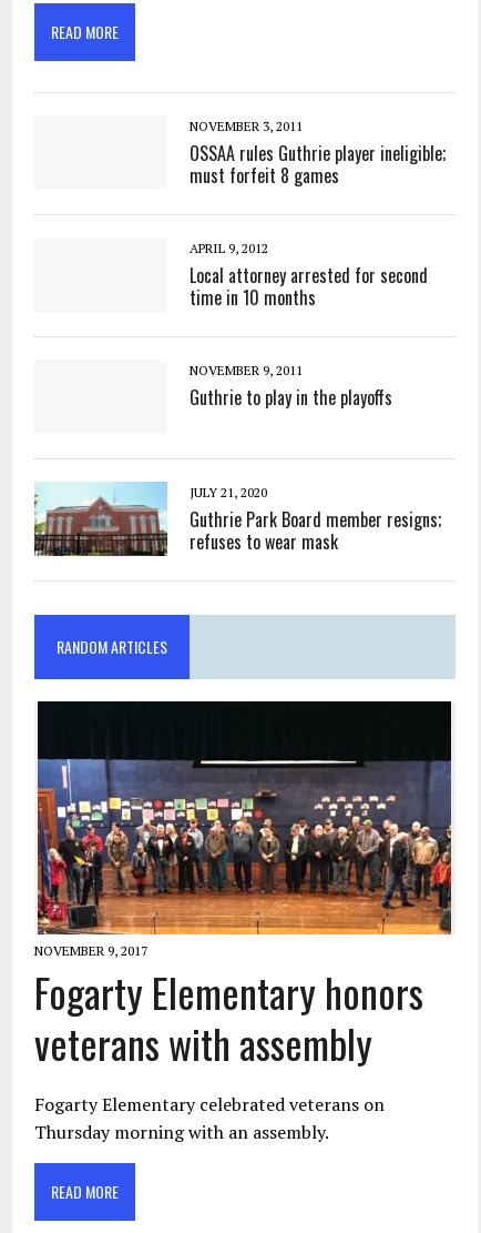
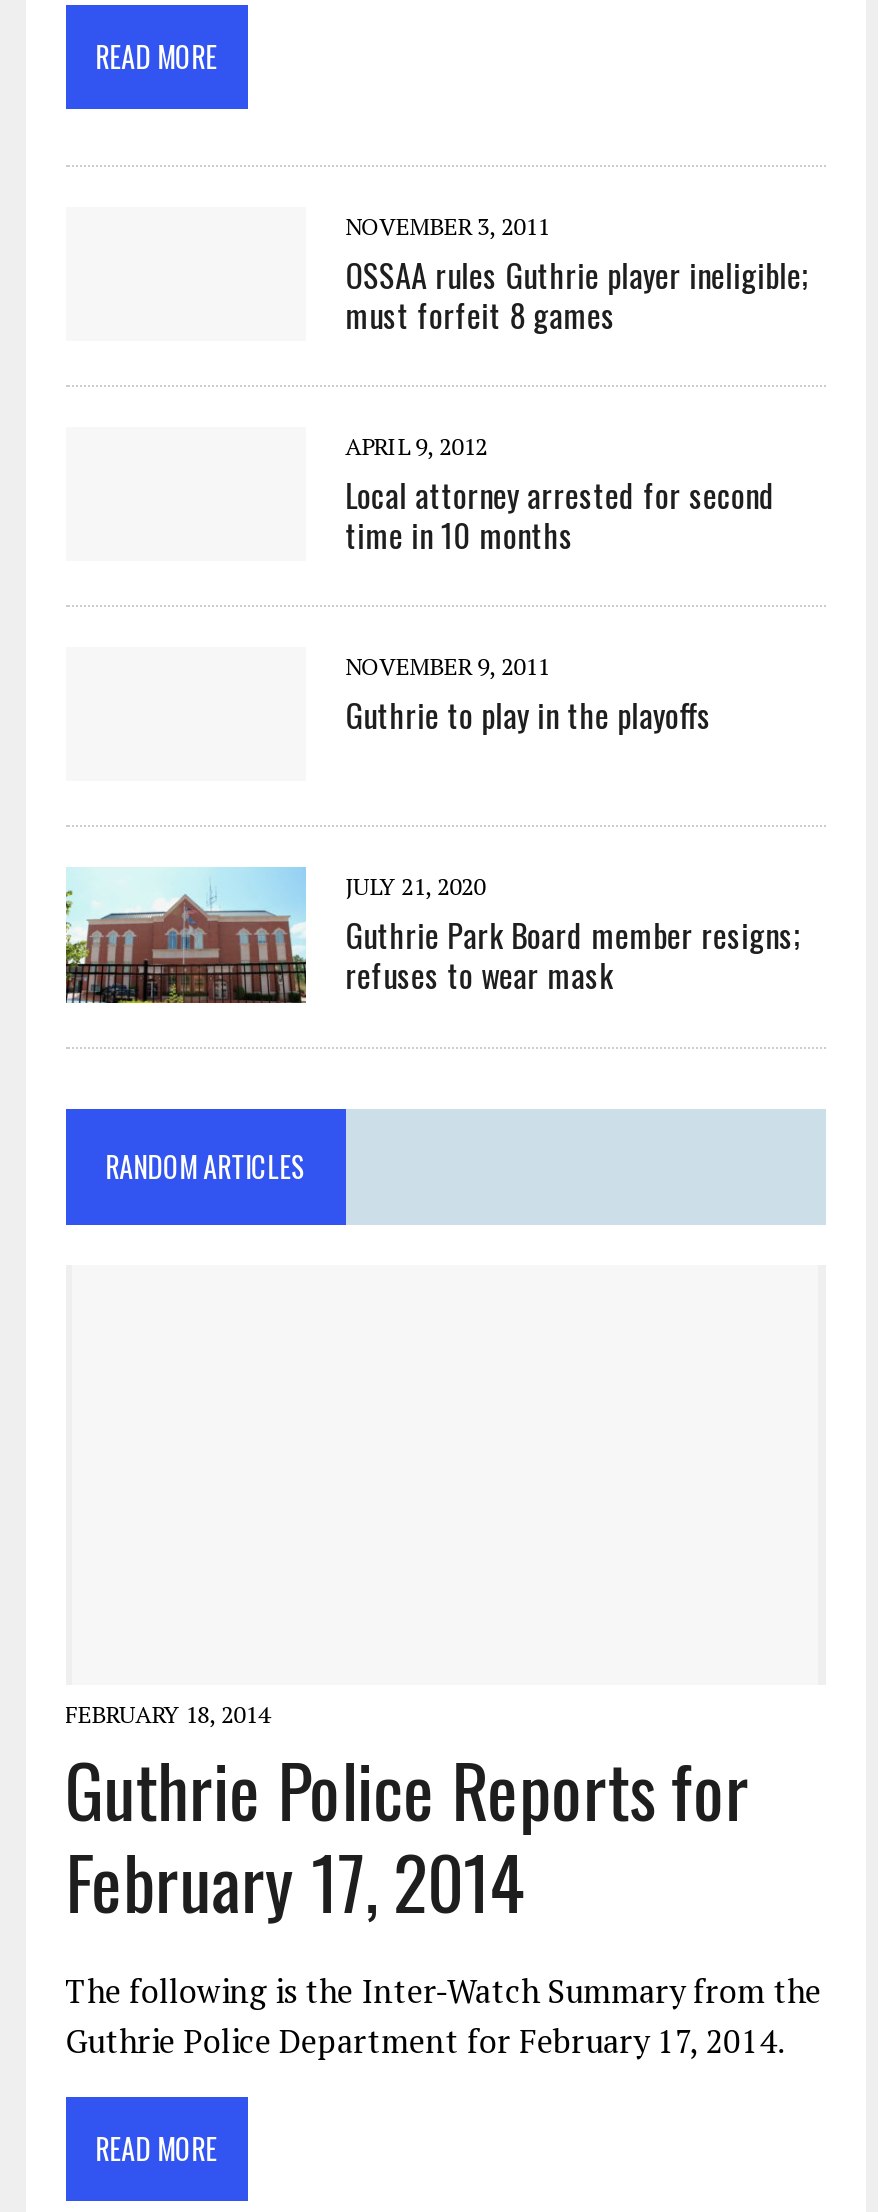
[37,700,452,936] [image] -> none
[34,943,423,1145] NOVEMBER 9, 2017 | Fogarty Elementary honors | veterans with assembly | Fogarty Elementary celebrated veterans on | Thursday morning with an assembly. -> [65,1698,821,2062] FEBRUARY 18, 2014 | Guthrie Police Reports for | February 17, 2014 | The following is the Inter-Watch Summary from the | Guthrie Police Department for February 17, 2014.

